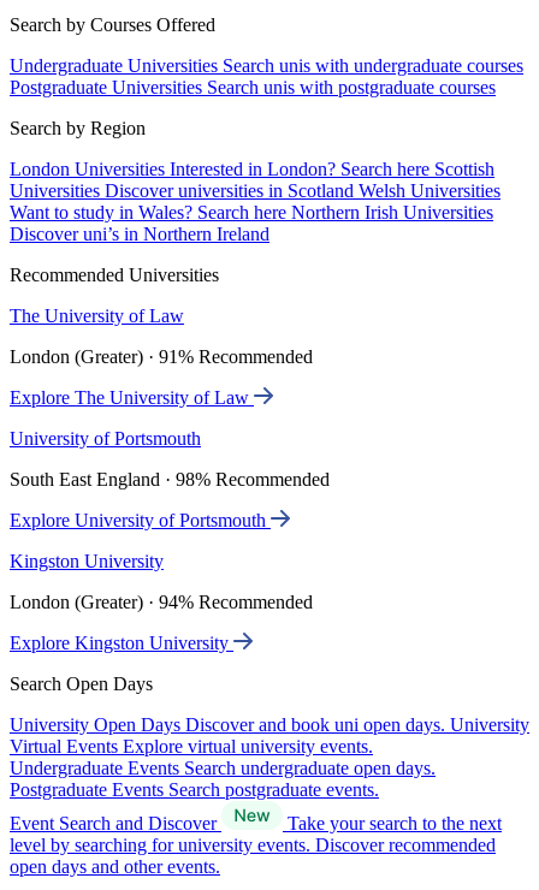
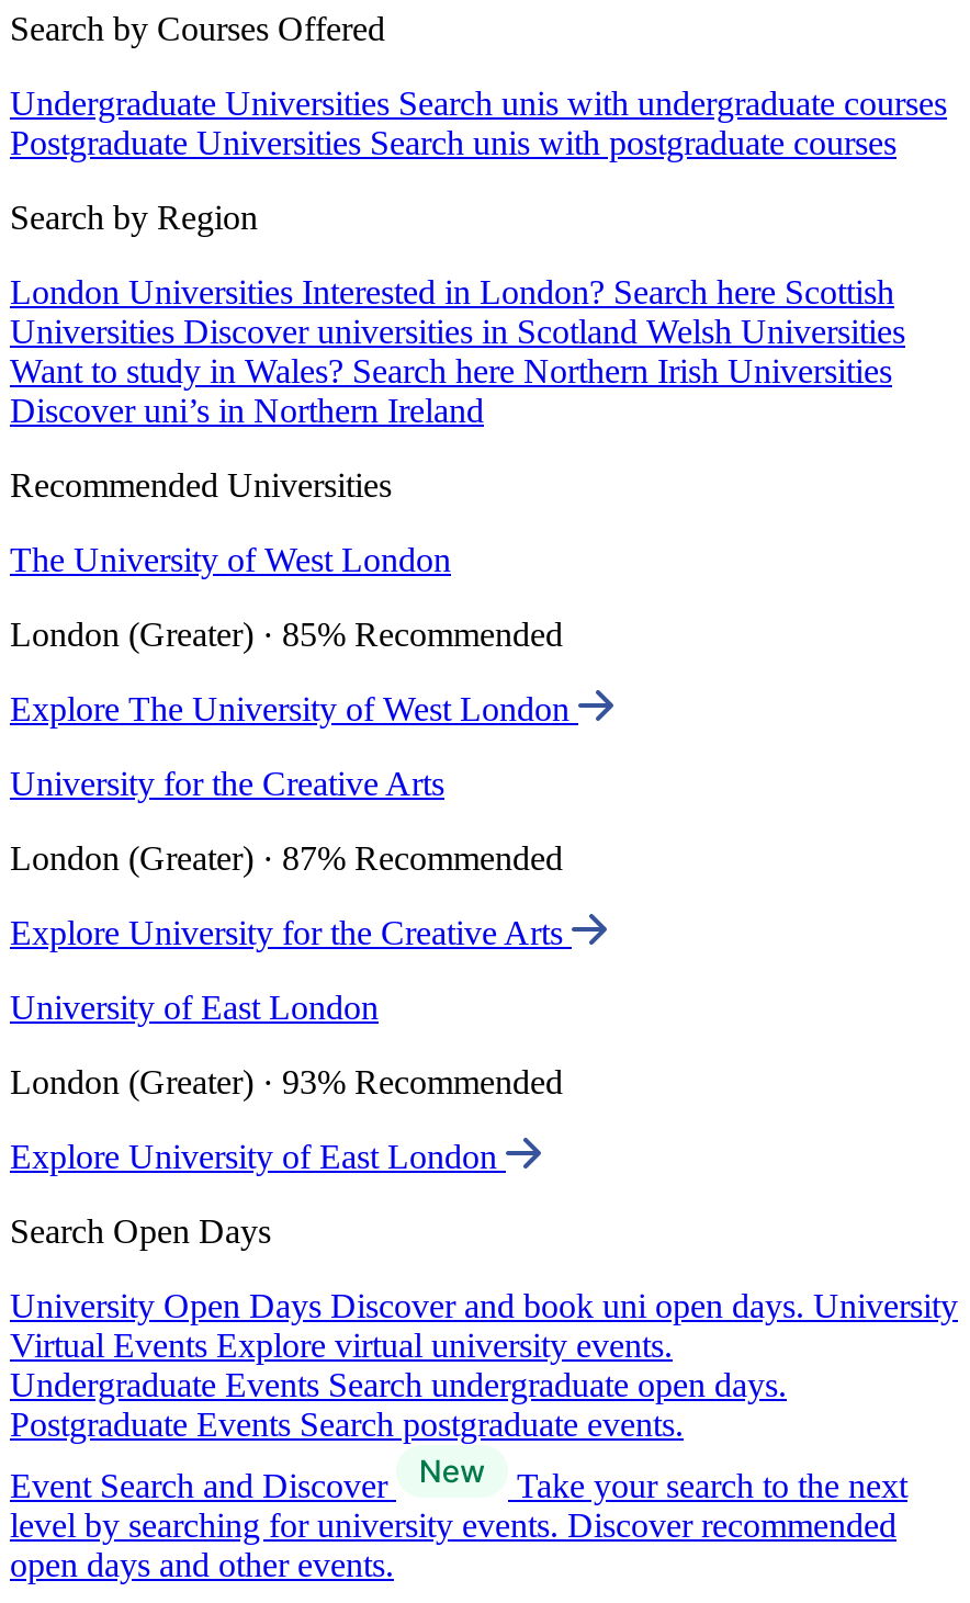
[10,306,184,326] The University of Law -> [10,541,451,578] The University of West London
[10,346,313,367] London (Greater) · 91% Recommended -> [10,616,563,653] London (Greater) · 85% Recommended
[10,387,254,408] Explore The University of Law -> [10,690,578,728] Explore The University of West London
[10,428,201,449] University of Portsmouth -> [10,765,444,802] University for the Creative Arts
[10,469,330,490] South East England · 98% Recommended -> [10,840,563,877] London (Greater) · 87% Recommended
[10,510,271,531] Explore University of Portsmouth -> [10,914,572,951] Explore University for the Creative Arts
[10,551,164,571] Kingston University -> [10,989,379,1026] University of East London
[10,592,313,612] London (Greater) · 94% Recommended -> [10,1063,563,1101] London (Greater) · 93% Recommended
[10,633,233,653] Explore Kingston University -> [10,1138,506,1175] Explore University of East London

